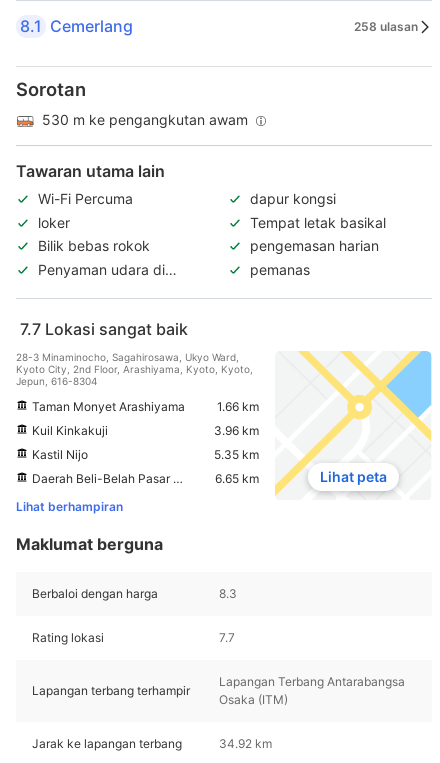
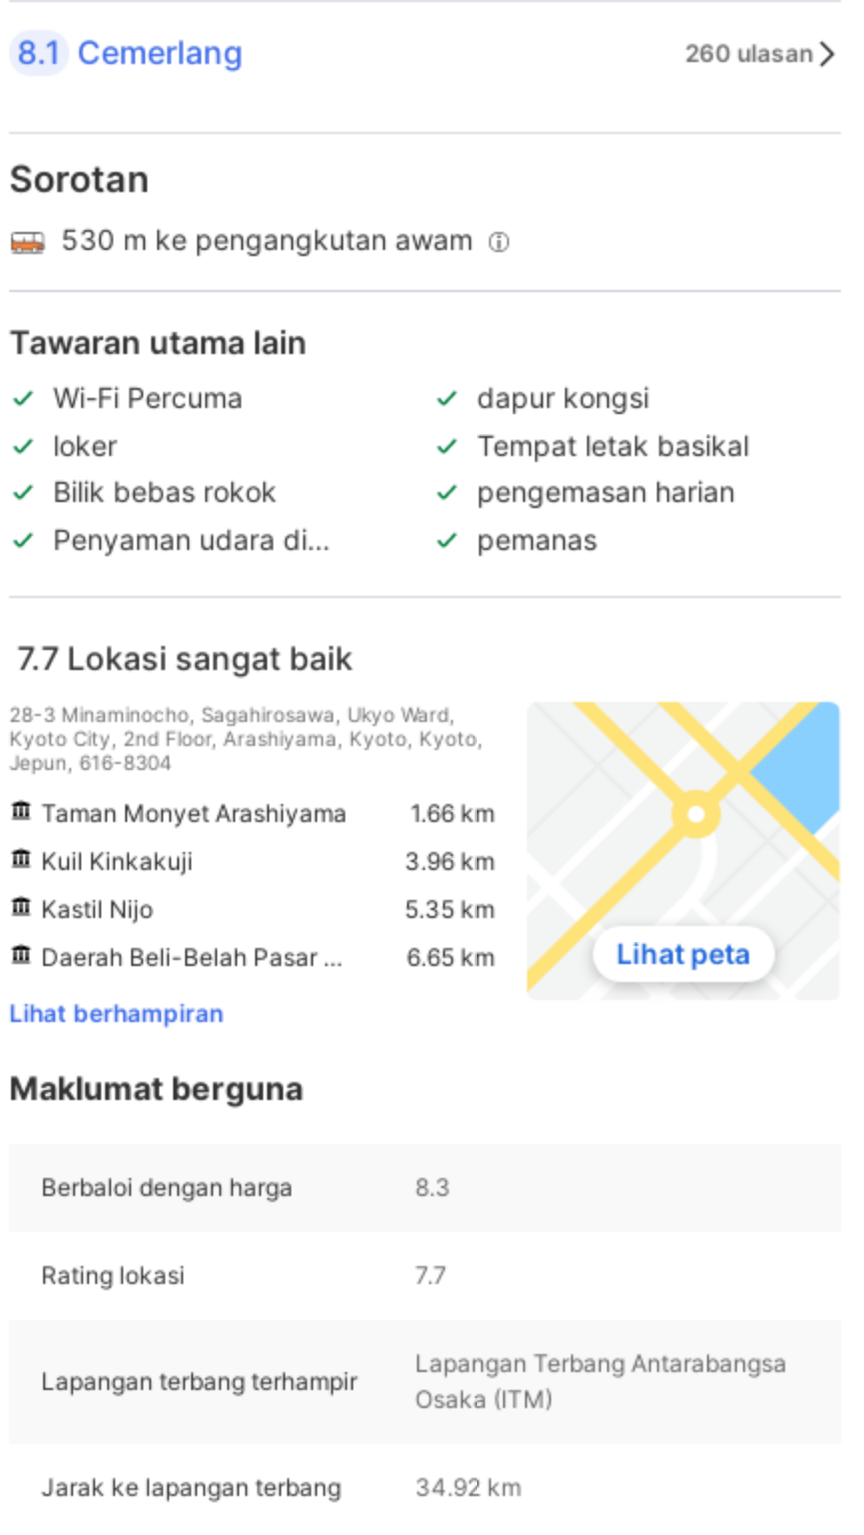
[354,18,418,33] 258 ulasan -> [685,37,813,67] 260 ulasan

